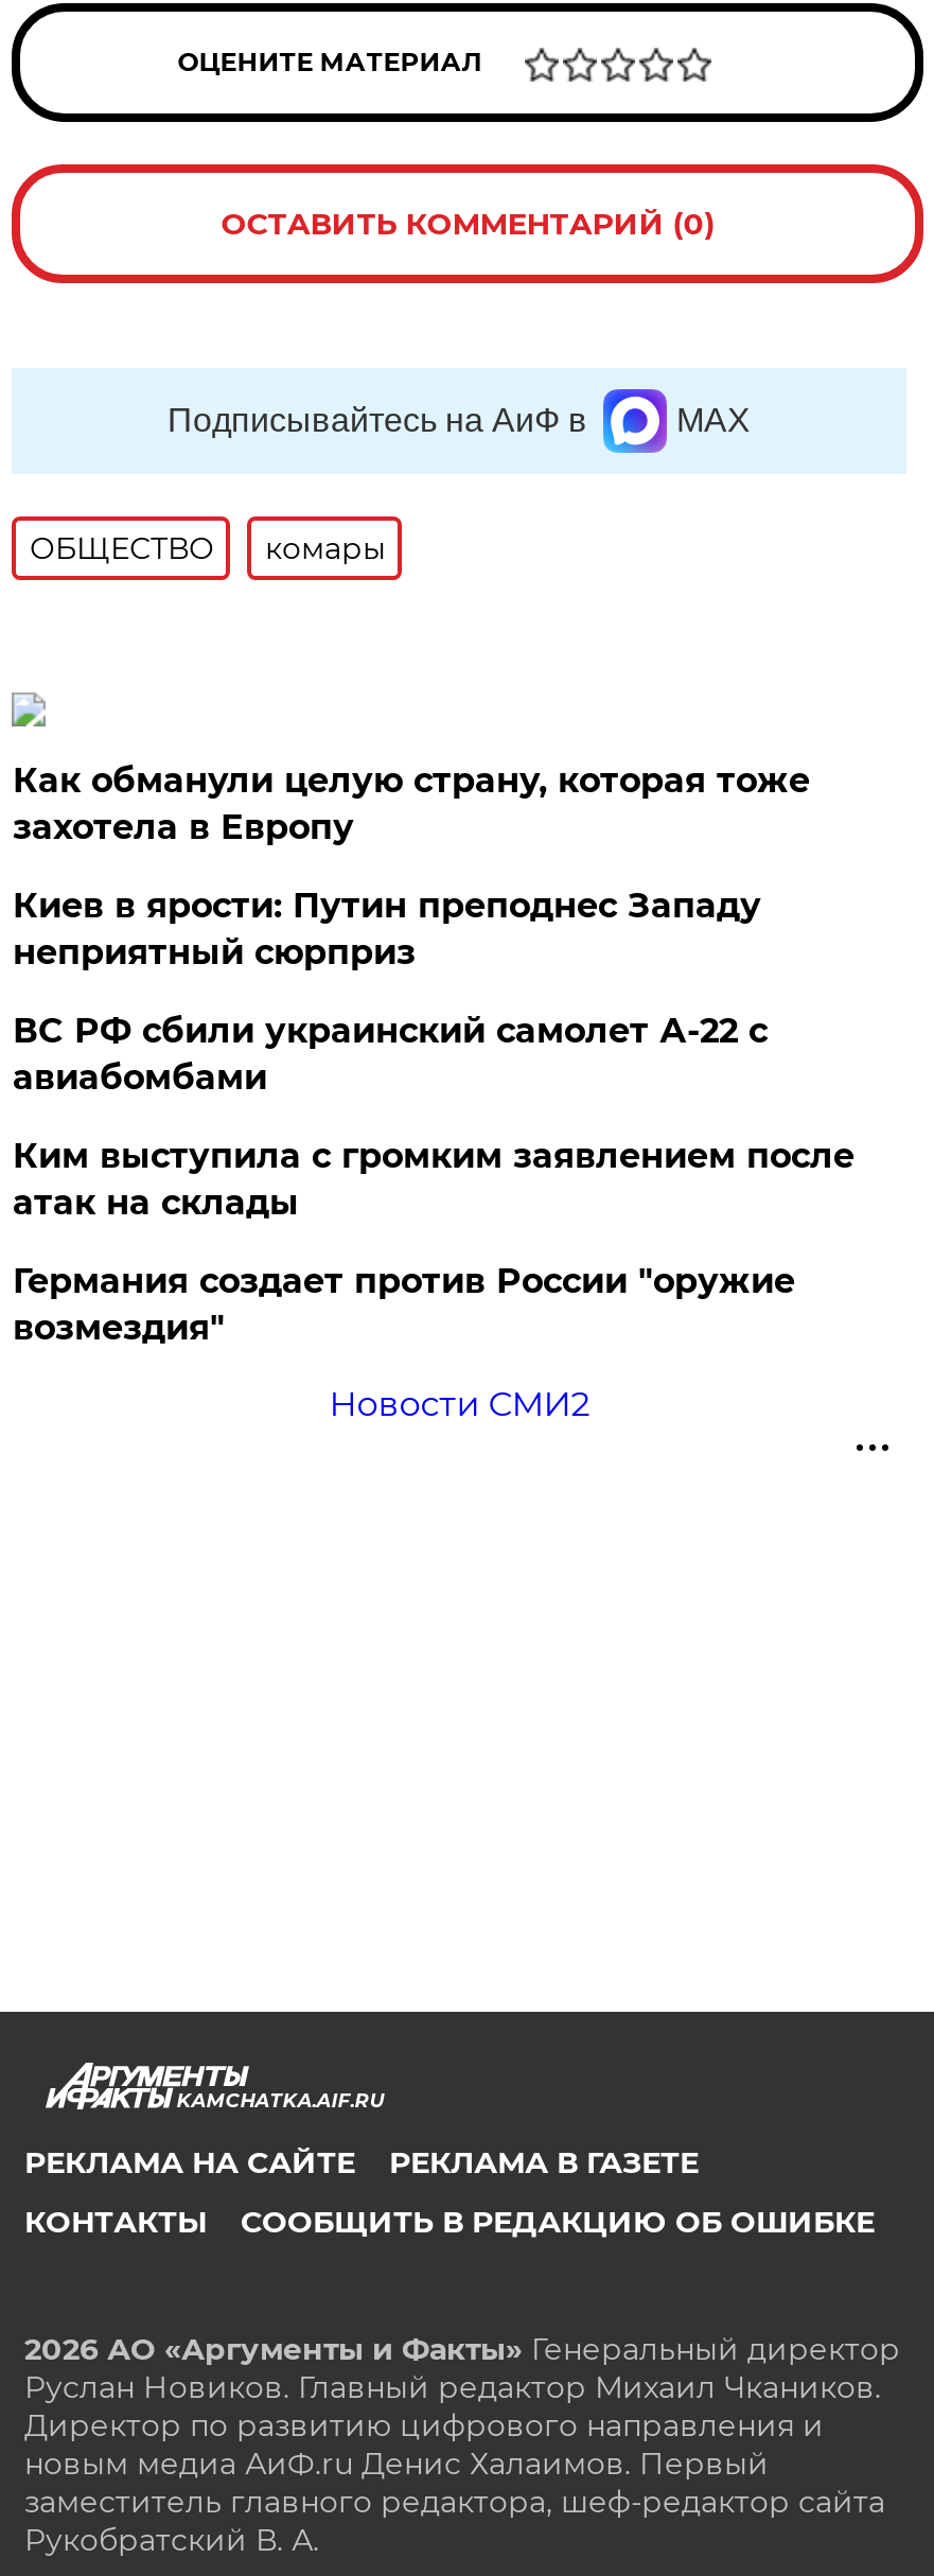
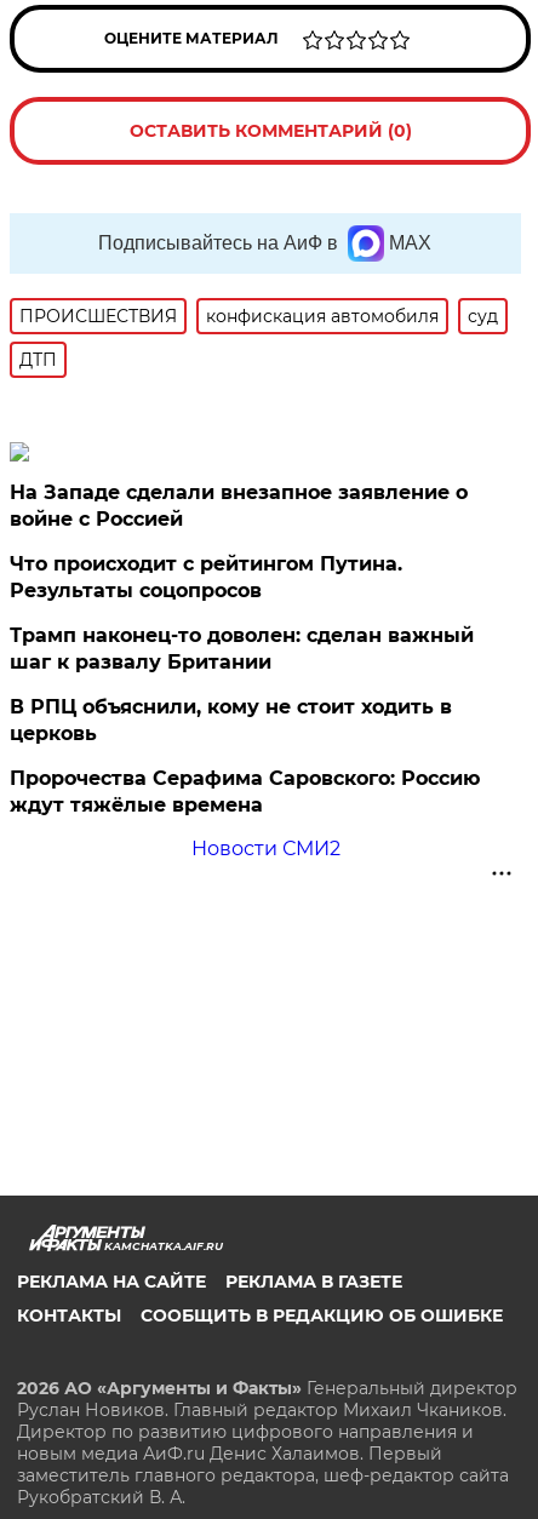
[29,529,386,567] ОБЩЕСТВО | комары -> [20,305,498,371] ПРОИСШЕСТВИЯ | конфискация автомобиля | суд | ДТП
[13,760,854,1348] Как обманули целую страну, которая тоже | захотела в Европу | Киев в ярости: Путин преподнес Западу | неприятный сюрприз | ВС РФ сбили украинский самолет А-22 с | авиабомбами | Ким выступила с громким заявлением после | атак на склады | Германия создает против России "оружие | возмездия" -> [10,481,480,816] На Западе сделали внезапное заявление о | войне с Россией | Что происходит с рейтингом Путина. | Результаты соцопросов | Трамп наконец-то доволен: сделан важный | шаг к развалу Британии | В РПЦ объяснили, кому не стоит ходить в | церковь | Пророчества Серафима Саровского: Россию | ждут тяжёлые времена

